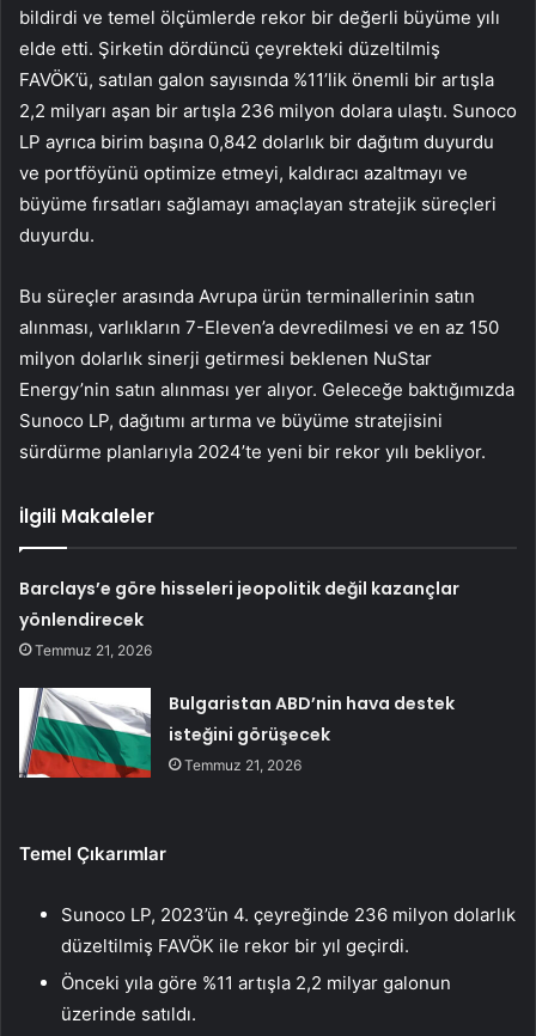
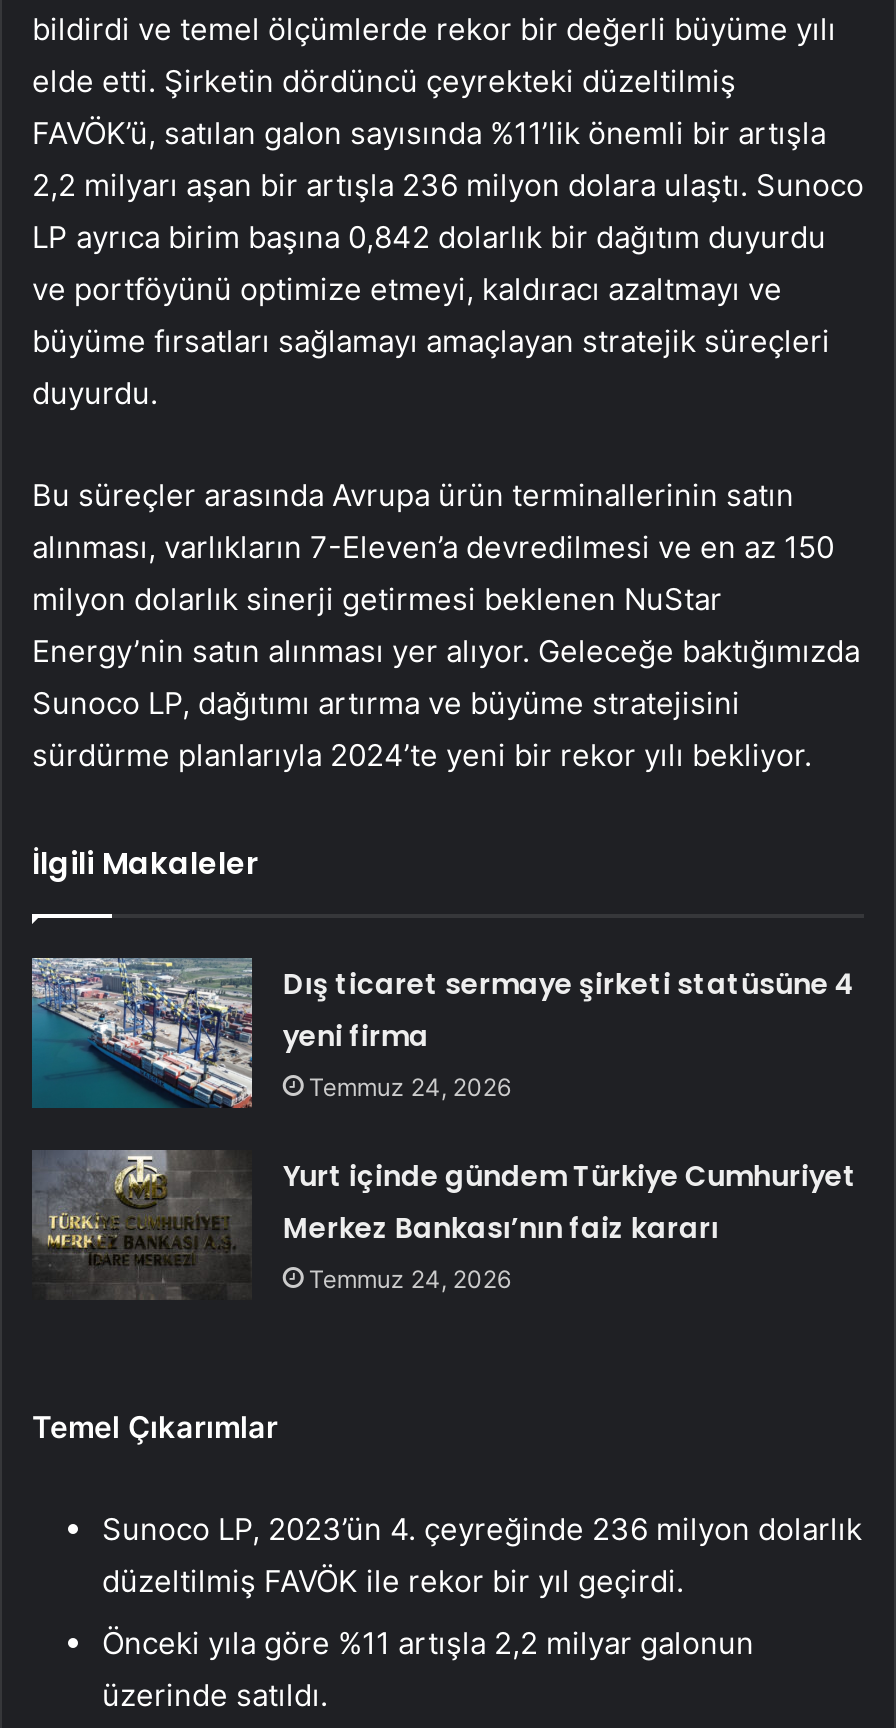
[20,577,460,659] Barclays’e göre hisseleri jeopolitik değil kazançlar | yönlendirecek | Temmuz 21, 2026 -> [283,964,855,1102] Dış ticaret sermaye şirketi statüsüne 4 | yeni firma | Temmuz 24, 2026
[18,687,455,779] [image] | Bulgaristan ABD’nin hava destek | isteğini görüşecek | Temmuz 21, 2026 -> [32,1148,857,1300] [image] | Yurt içinde gündem Türkiye Cumhuriyet | Merkez Bankası’nın faiz kararı | Temmuz 24, 2026

